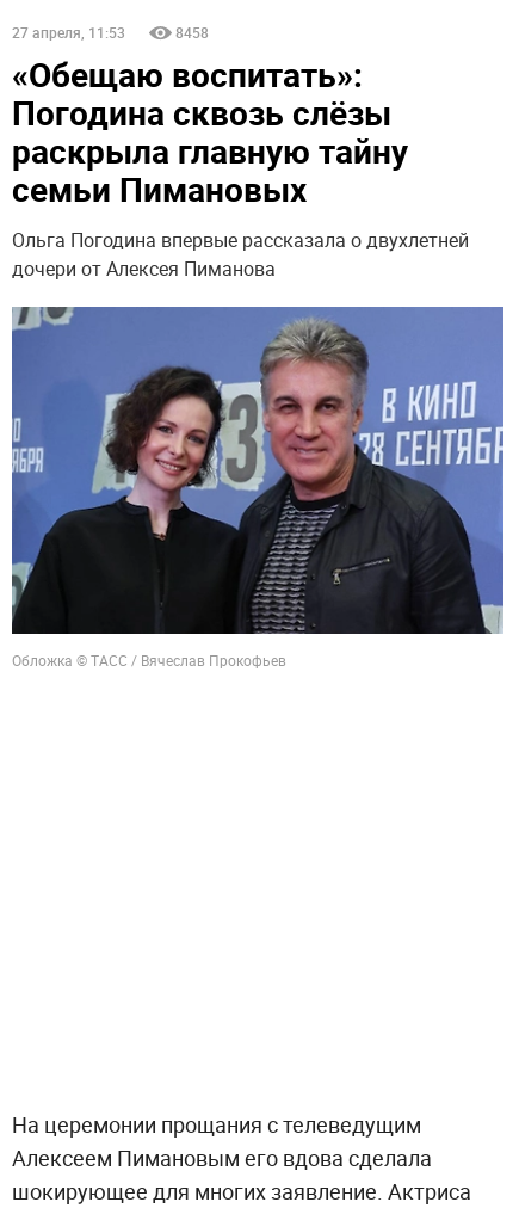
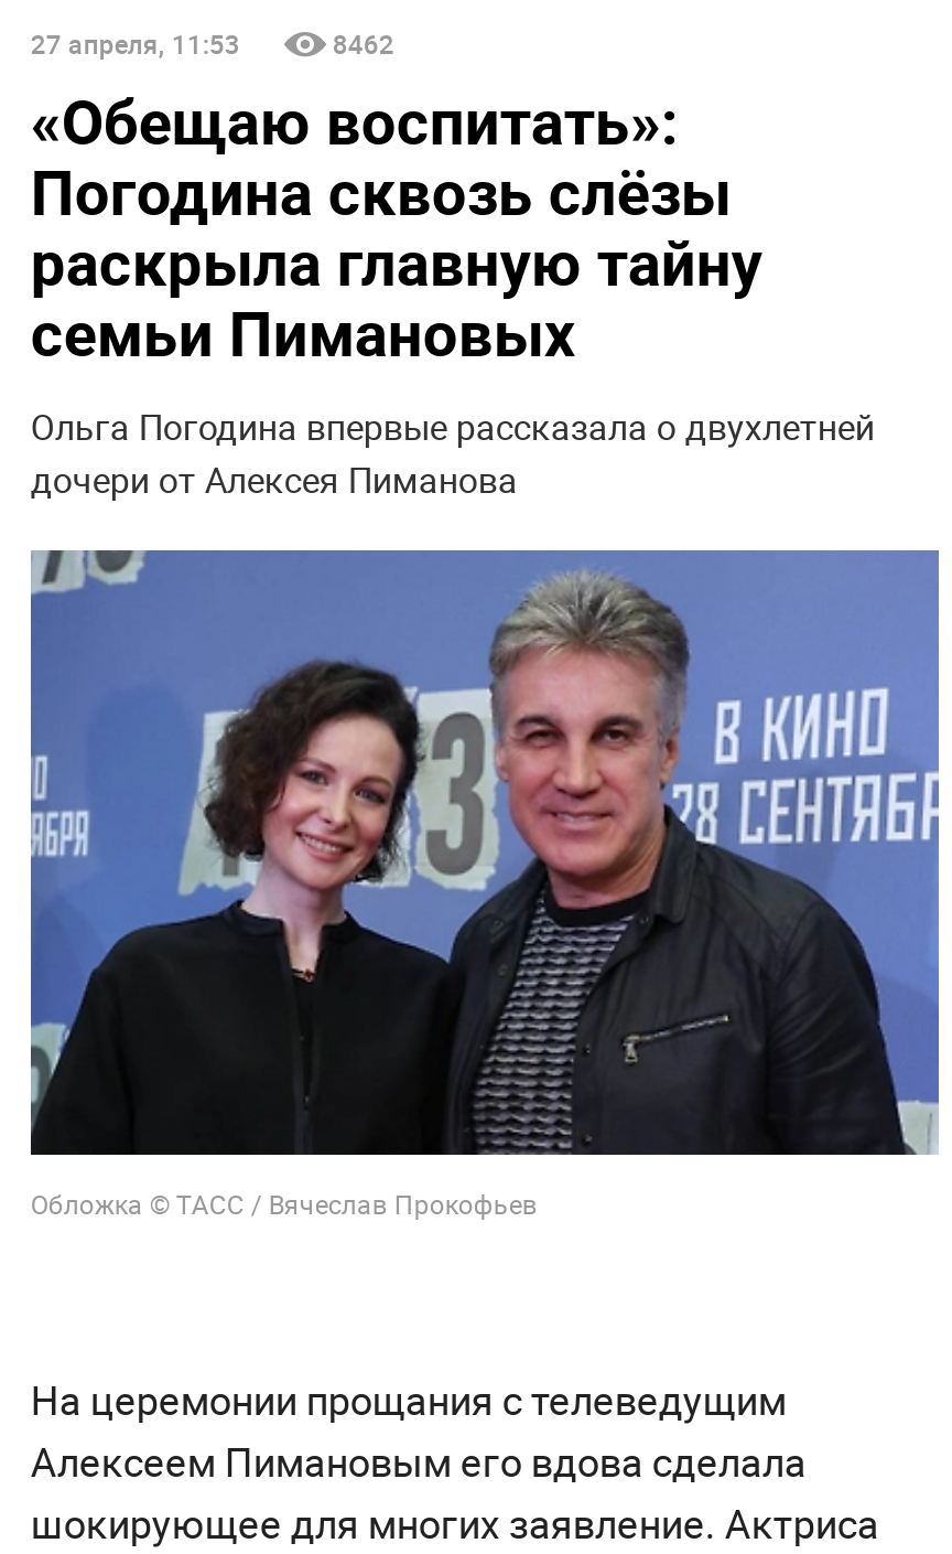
[175,22,209,42] 8458 -> [333,25,394,60] 8462

